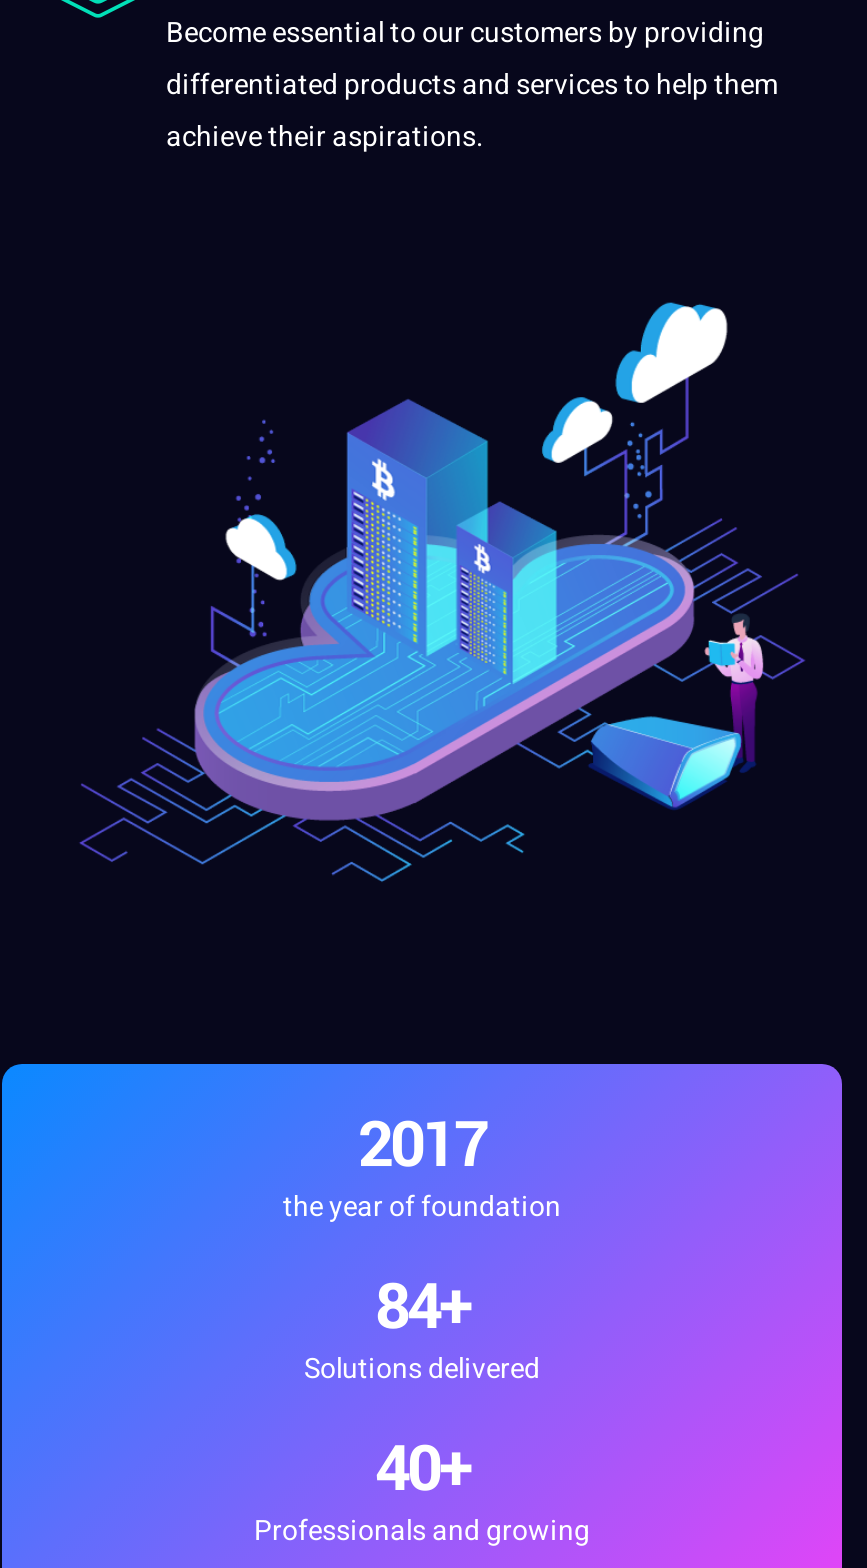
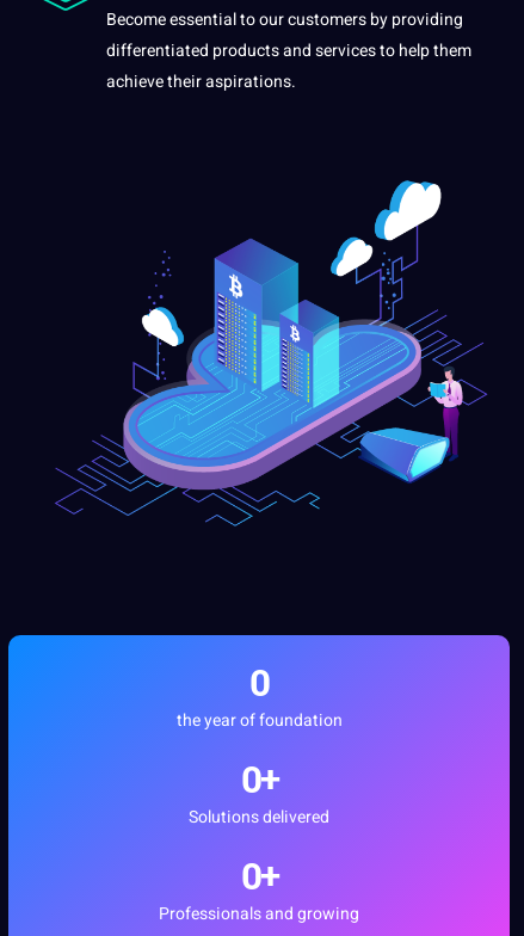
[358,1099,486,1191] 2017 -> [249,656,269,711] 0
[375,1261,469,1353] 84+ -> [241,753,278,808] 0+
[375,1423,469,1515] 40+ -> [241,850,278,905] 0+

